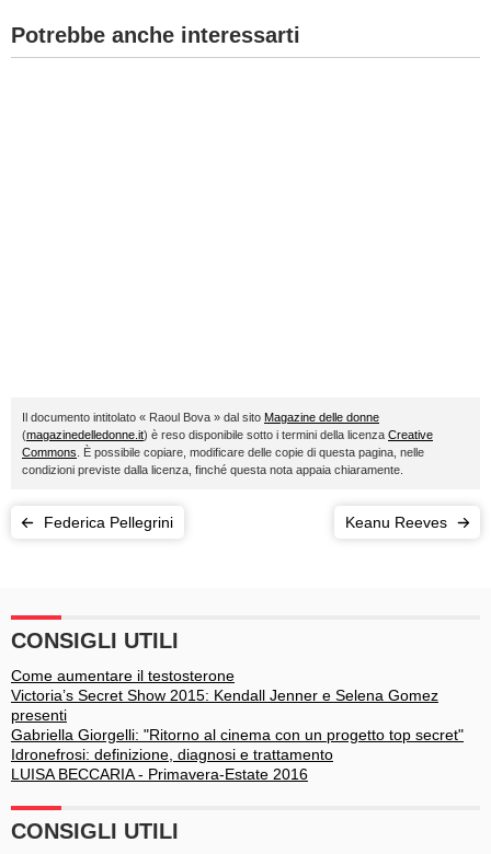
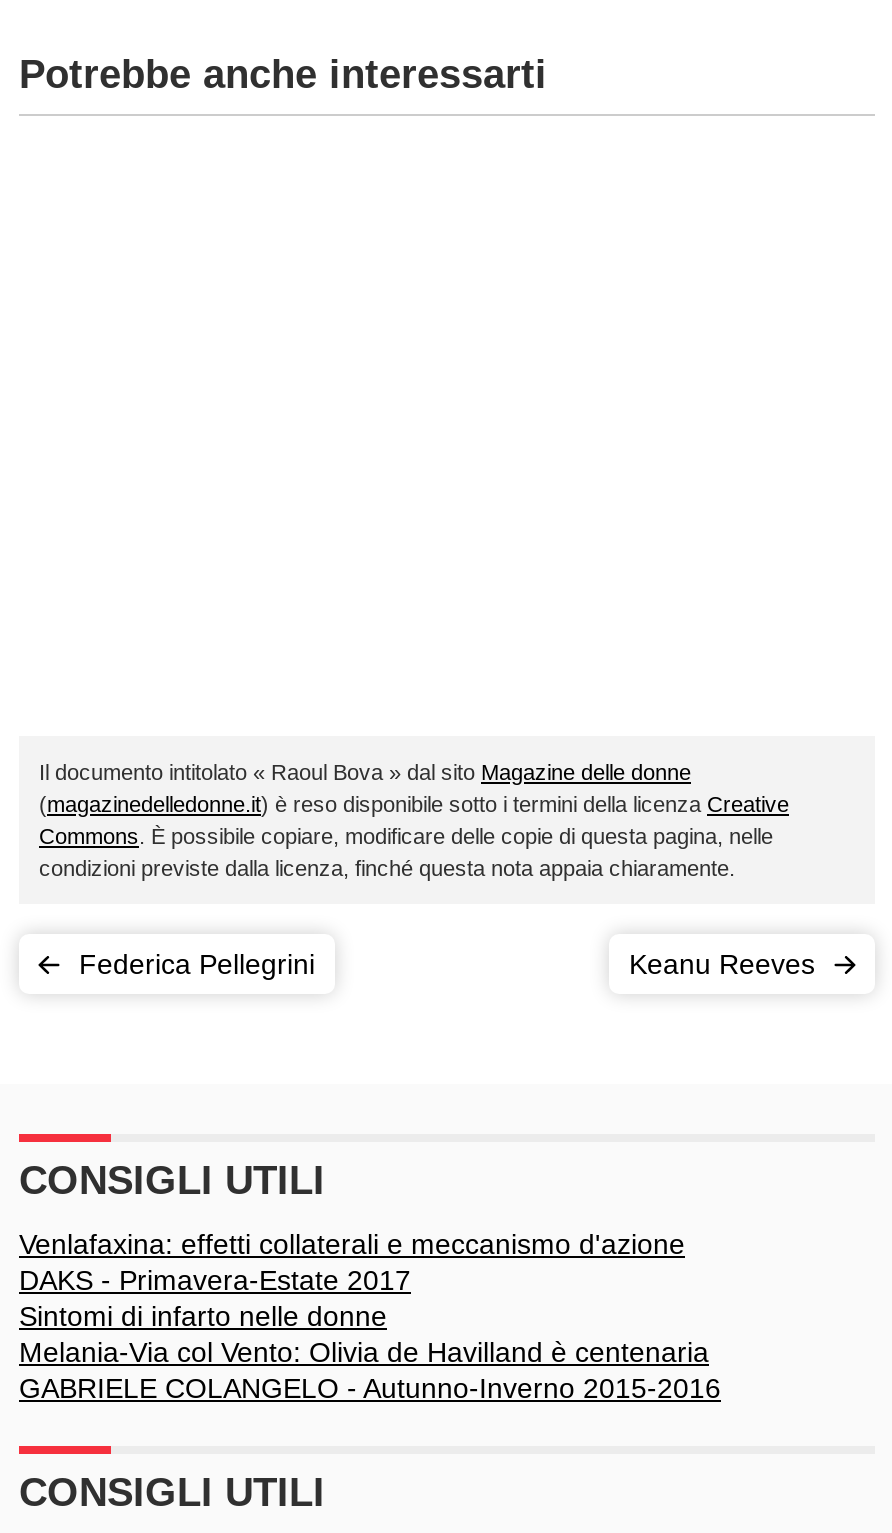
[11,667,464,783] Come aumentare il testosterone | Victoria’s Secret Show 2015: Kendall Jenner e Selena Gomez | presenti | Gabriella Giorgelli: "Ritorno al cinema con un progetto top secret" | Idronefrosi: definizione, diagnosi e trattamento | LUISA BECCARIA - Primavera-Estate 2016 -> [19,1228,721,1404] Venlafaxina: effetti collaterali e meccanismo d'azione | DAKS - Primavera-Estate 2017 | Sintomi di infarto nelle donne | Melania-Via col Vento: Olivia de Havilland è centenaria | GABRIELE COLANGELO - Autunno-Inverno 2015-2016

